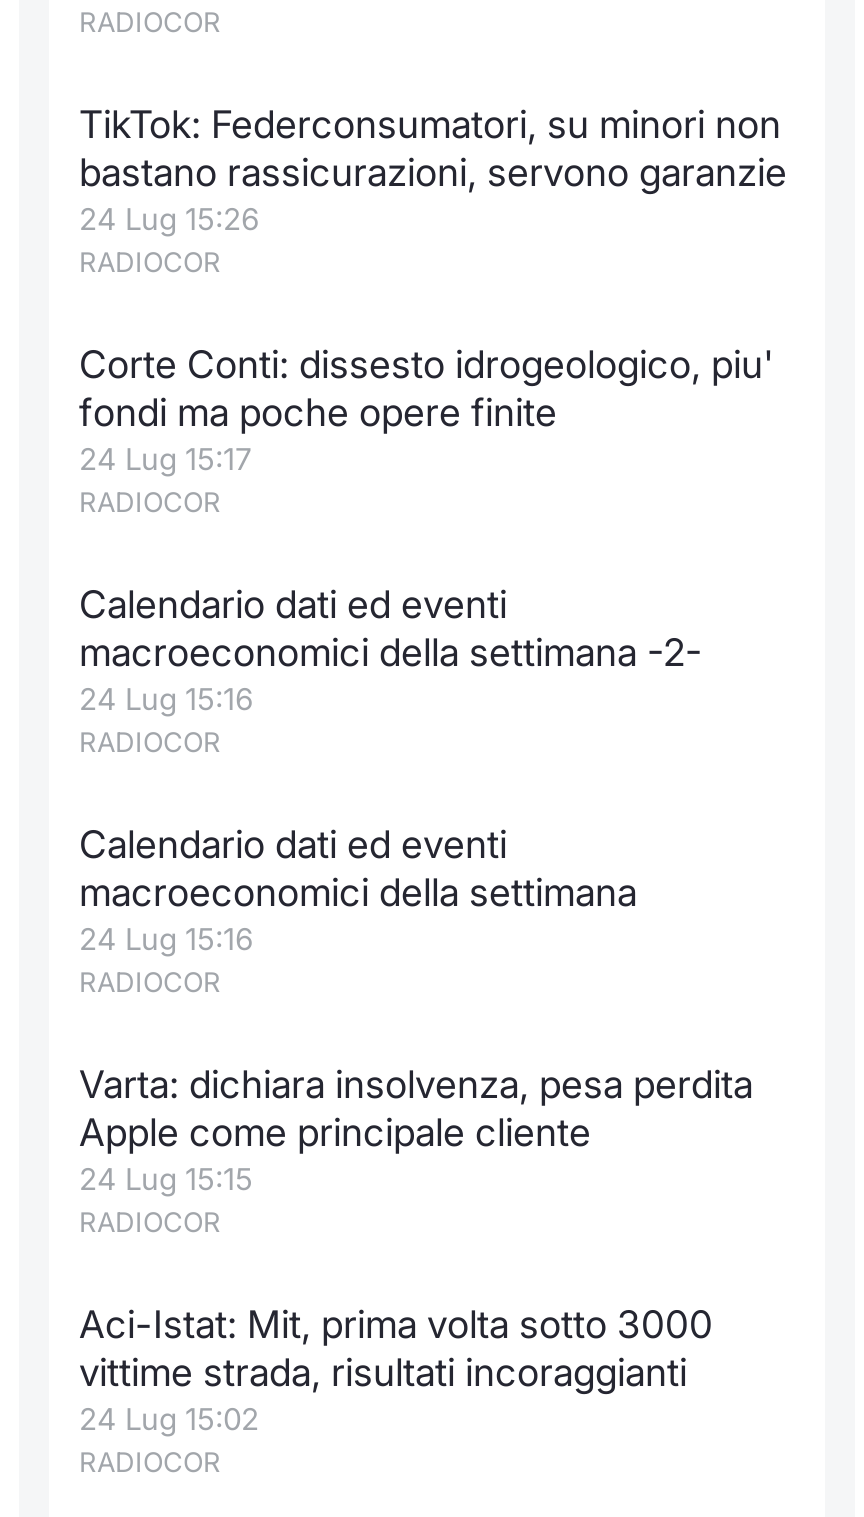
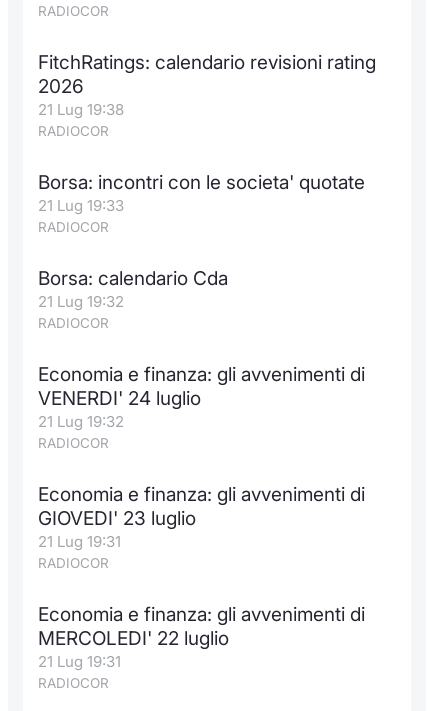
[79,102,787,238] TikTok: Federconsumatori, su minori non | bastano rassicurazioni, servono garanzie | 24 Lug 15:26 -> [38,51,376,119] FitchRatings: calendario revisioni rating | 2026 | 21 Lug 19:38
[79,342,773,478] Corte Conti: dissesto idrogeologico, piu' | fondi ma poche opere finite | 24 Lug 15:17 -> [38,171,365,215] Borsa: incontri con le societa' quotate | 21 Lug 19:33
[79,582,703,718] Calendario dati ed eventi | macroeconomici della settimana -2- | 24 Lug 15:16 -> [38,267,228,311] Borsa: calendario Cda | 21 Lug 19:32
[79,822,637,958] Calendario dati ed eventi | macroeconomici della settimana | 24 Lug 15:16 -> [38,363,365,431] Economia e finanza: gli avvenimenti di | VENERDI' 24 luglio | 21 Lug 19:32
[79,1062,753,1198] Varta: dichiara insolvenza, pesa perdita | Apple come principale cliente | 24 Lug 15:15 -> [38,483,365,551] Economia e finanza: gli avvenimenti di | GIOVEDI' 23 luglio | 21 Lug 19:31
[79,1302,713,1438] Aci-Istat: Mit, prima volta sotto 3000 | vittime strada, risultati incoraggianti | 24 Lug 15:02 -> [38,603,365,671] Economia e finanza: gli avvenimenti di | MERCOLEDI' 22 luglio | 21 Lug 19:31

